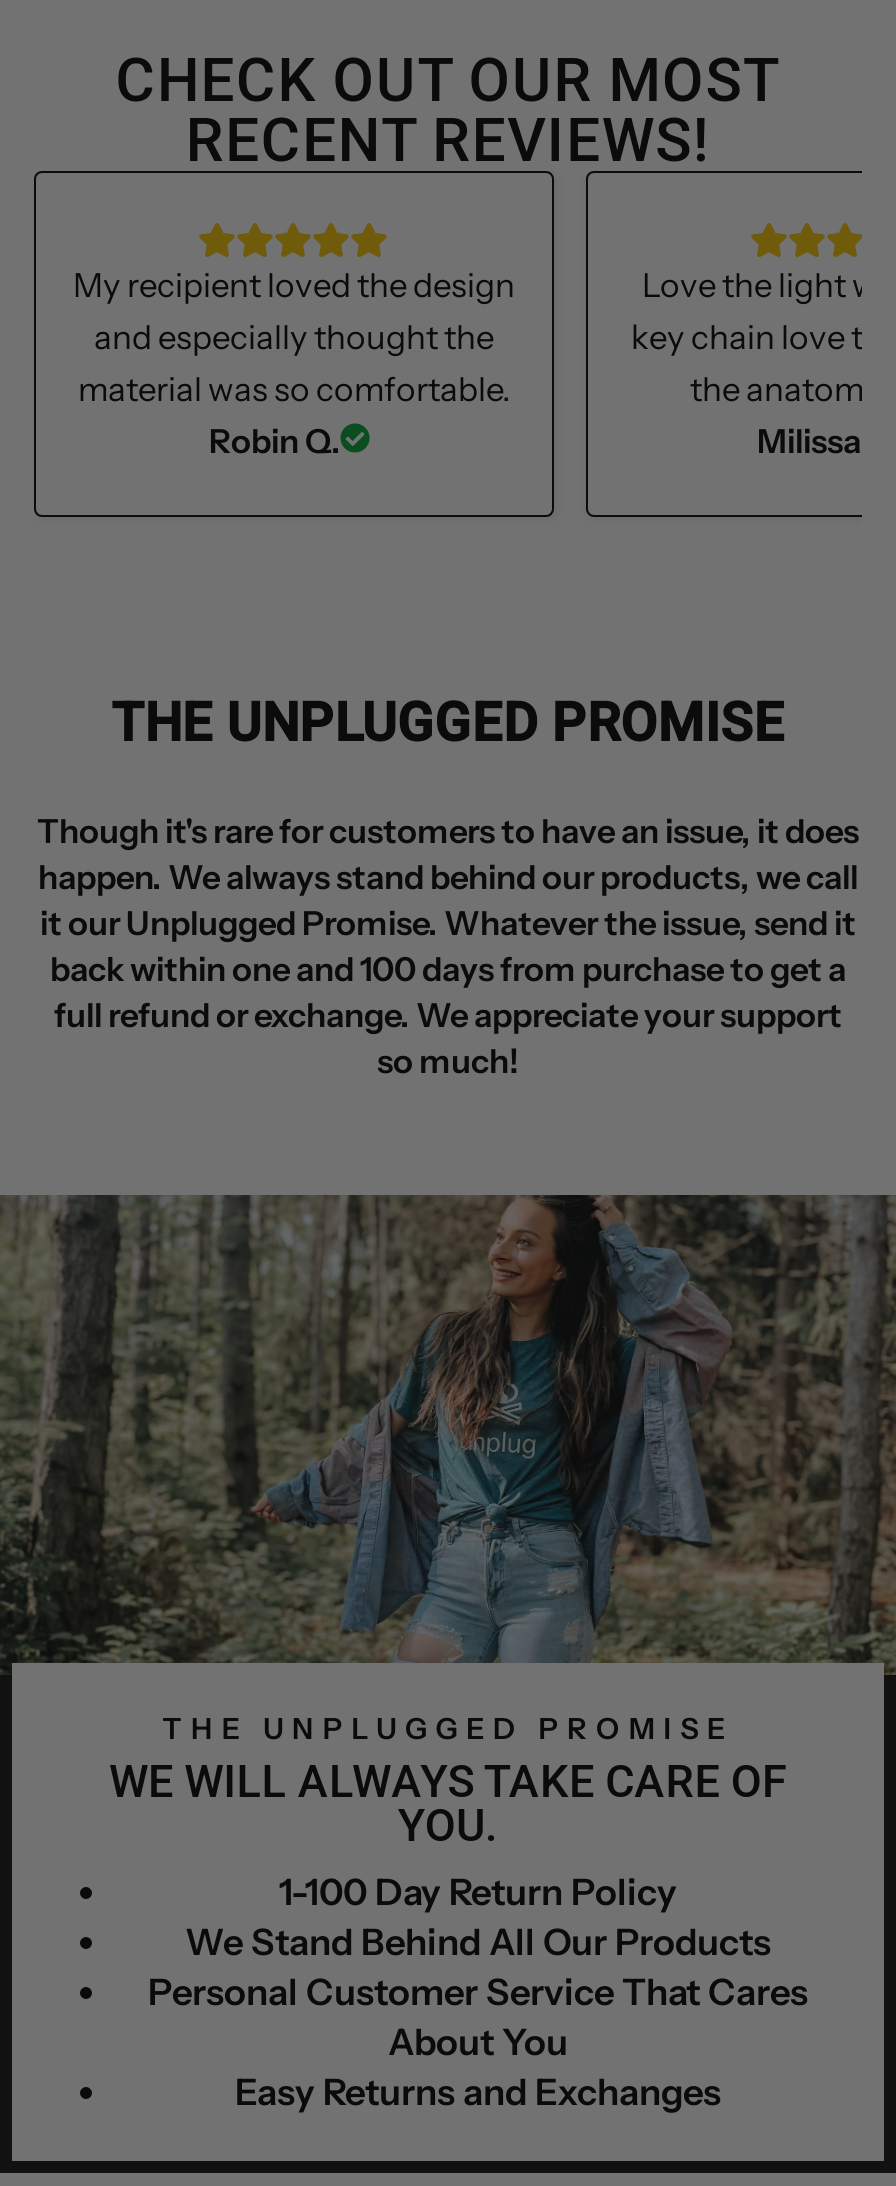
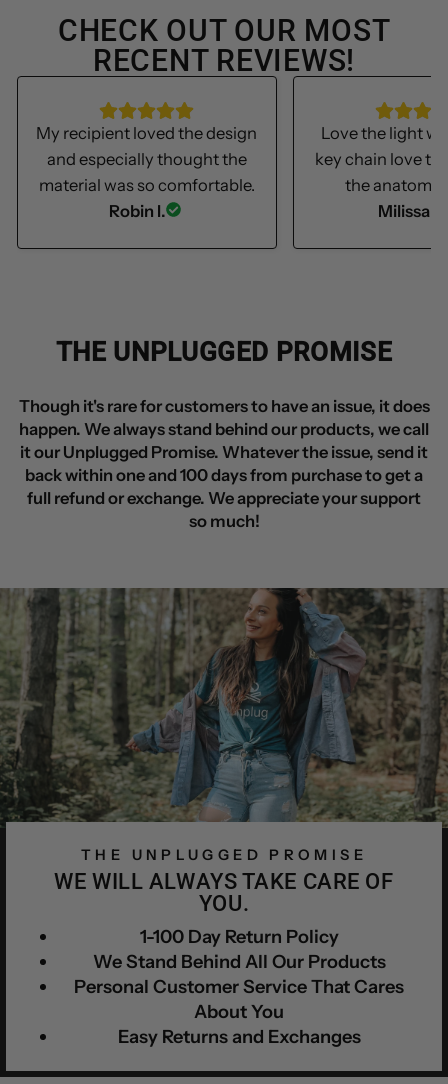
[209,422,341,462] Robin Q. -> [109,201,166,221] Robin I.

